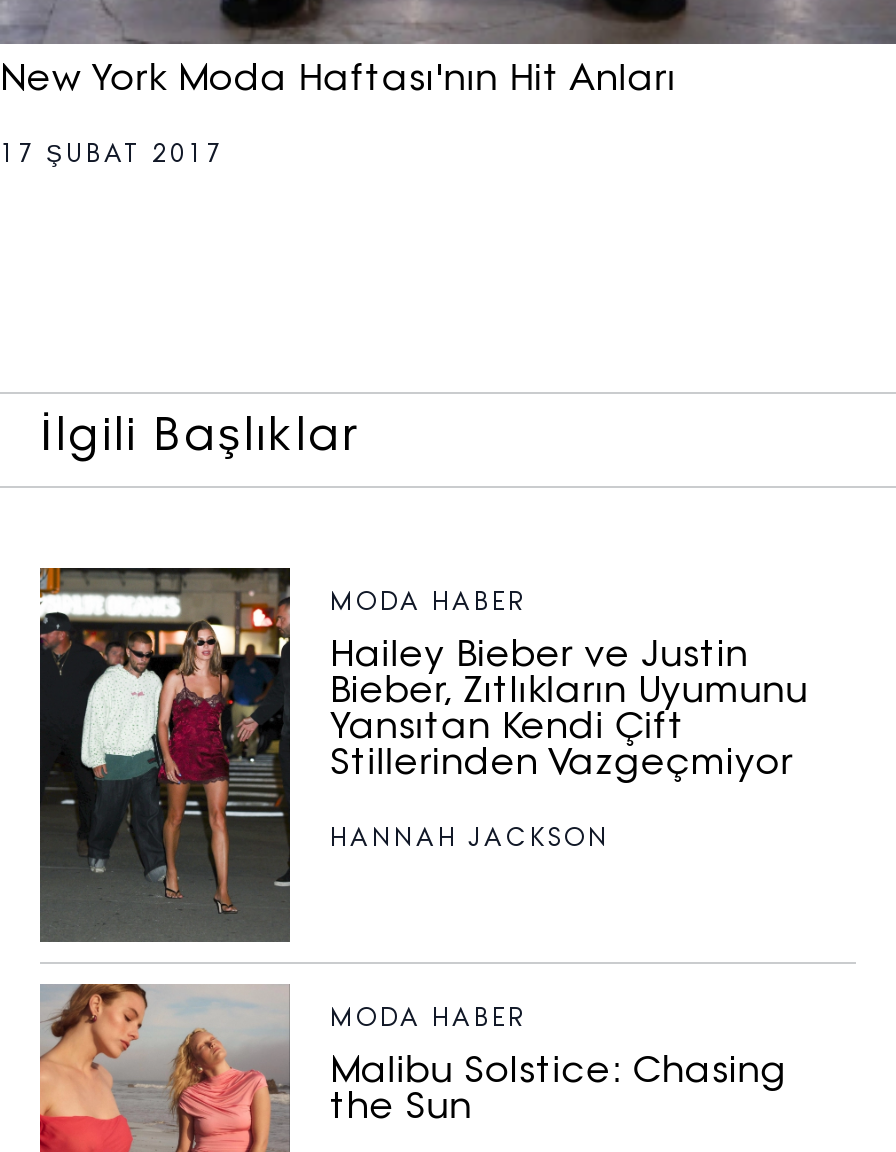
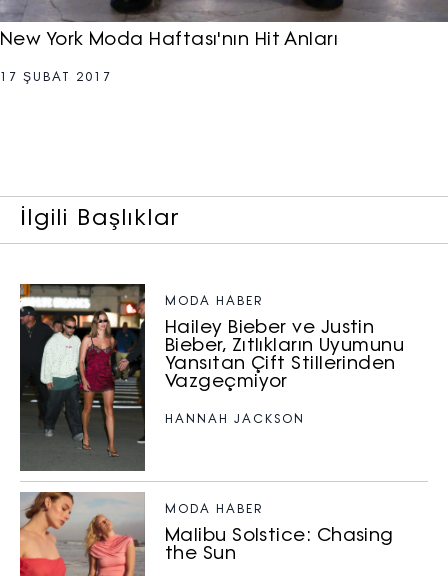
[330,710,794,784] Yansıtan Kendi Çift | Stillerinden Vazgeçmiyor -> [165,355,396,392] Yansıtan Çift Stillerinden | Vazgeçmiyor

